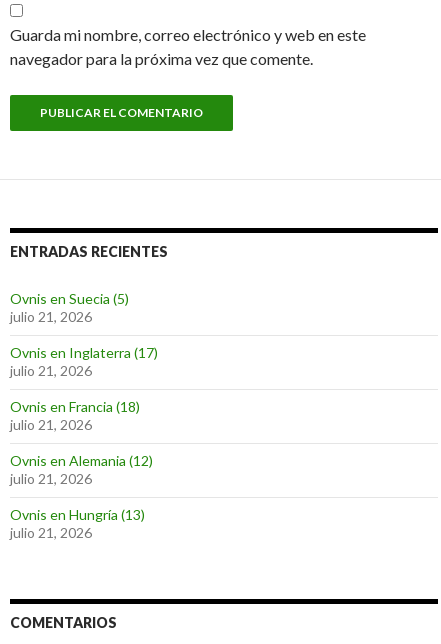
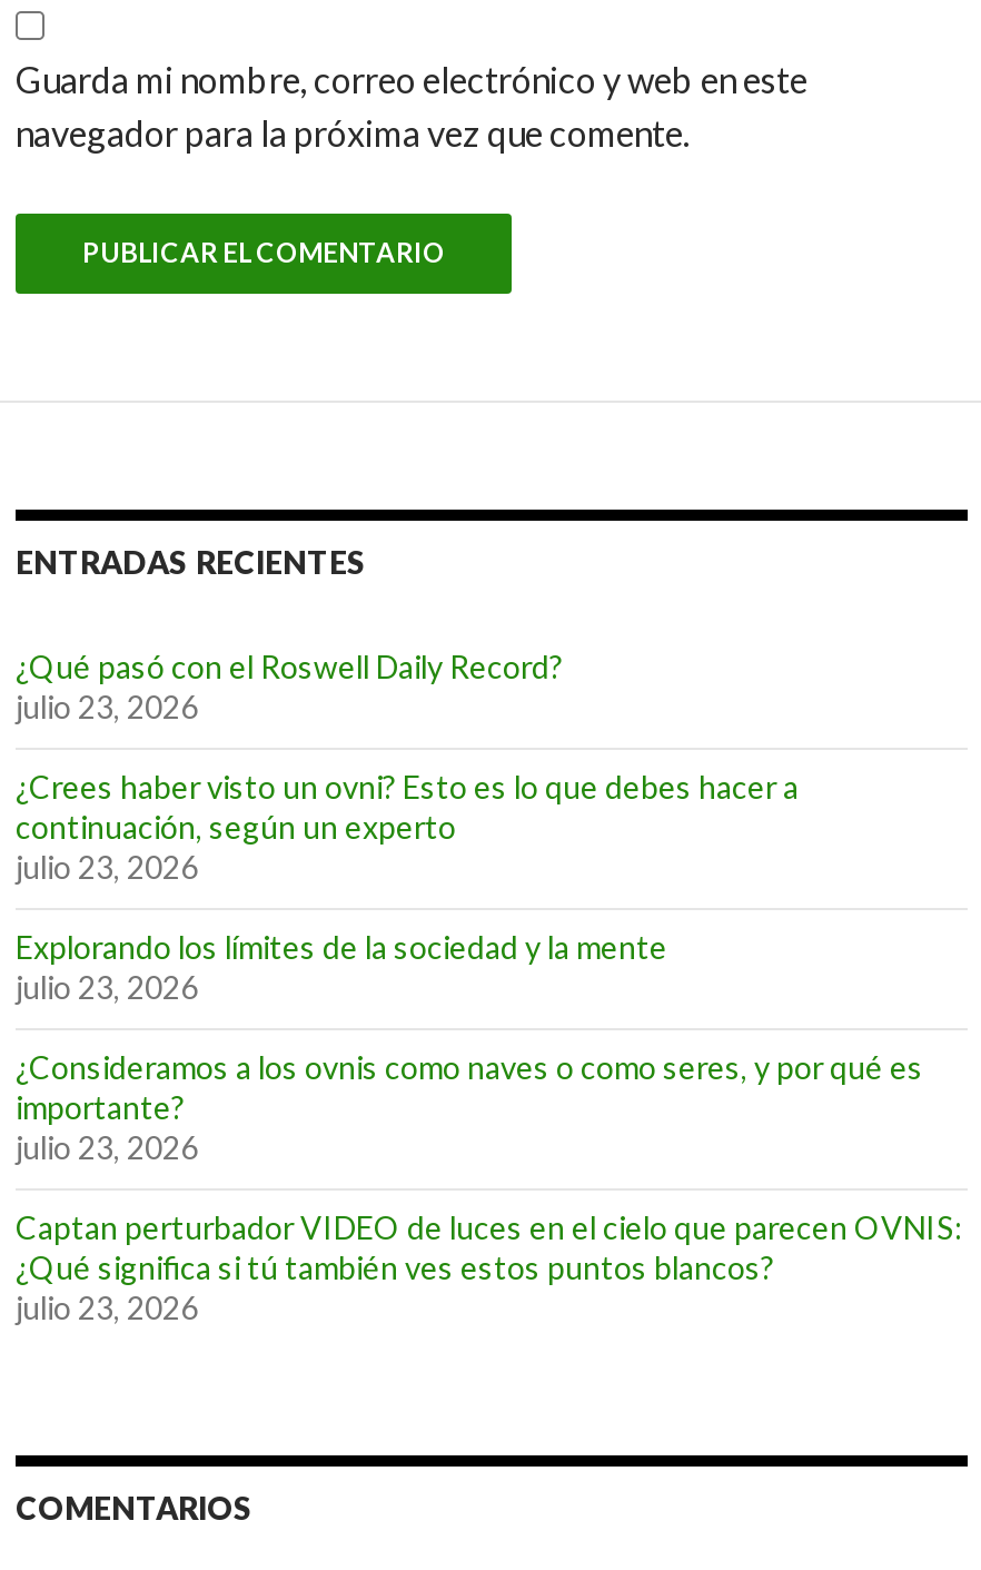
[10,290,129,325] Ovnis en Suecia (5) | julio 21, 2026 -> [16,648,563,725] ¿Qué pasó con el Roswell Daily Record? | julio 23, 2026
[10,344,158,379] Ovnis en Inglaterra (17) | julio 21, 2026 -> [16,768,799,886] ¿Crees haber visto un ovni? Esto es lo que debes hacer a | continuación, según un experto | julio 23, 2026
[10,398,140,433] Ovnis en Francia (18) | julio 21, 2026 -> [16,928,667,1006] Explorando los límites de la sociedad y la mente | julio 23, 2026
[10,452,153,487] Ovnis en Alemania (12) | julio 21, 2026 -> [16,1048,923,1166] ¿Consideramos a los ovnis como naves o como seres, y por qué es | importante? | julio 23, 2026
[10,506,145,541] Ovnis en Hungría (13) | julio 21, 2026 -> [16,1208,963,1326] Captan perturbador VIDEO de luces en el cielo que parecen OVNIS: | ¿Qué significa si tú también ves estos puntos blancos? | julio 23, 2026

